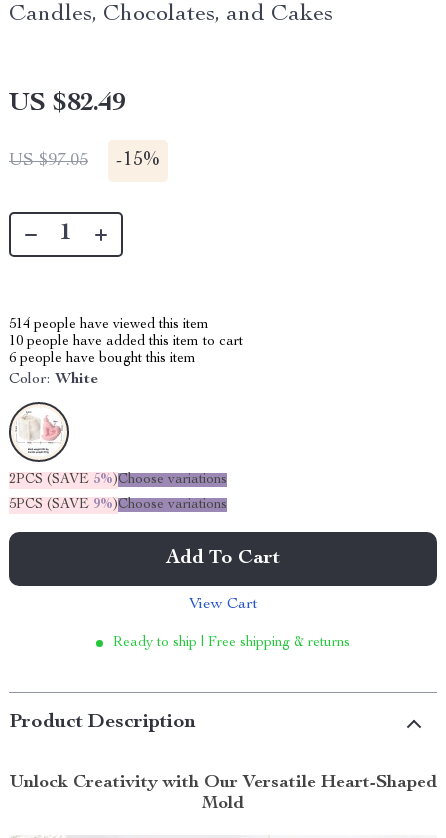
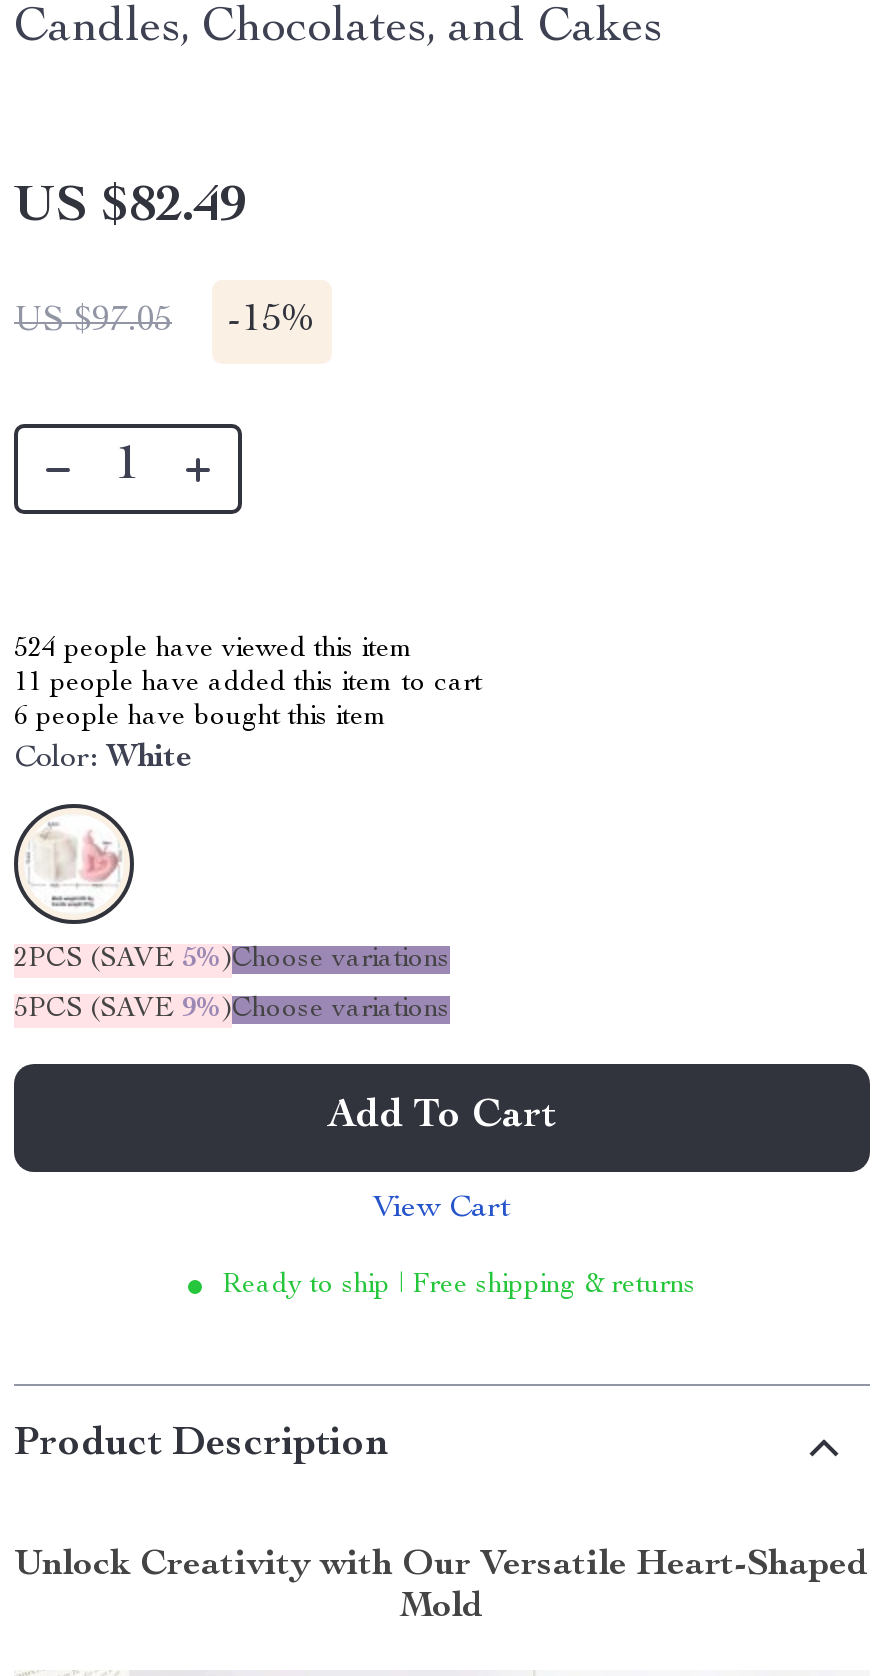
[9,318,209,332] 514 people have viewed this item -> [14,636,414,664] 524 people have viewed this item
[9,335,243,349] 10 people have added this item to cart -> [14,670,482,698] 11 people have added this item to cart

